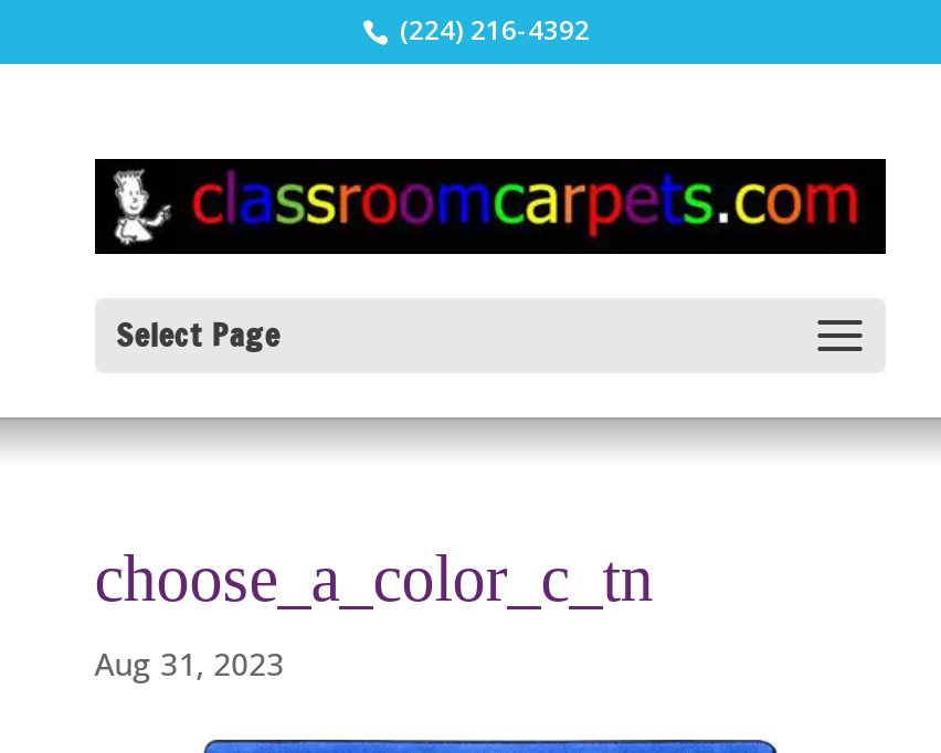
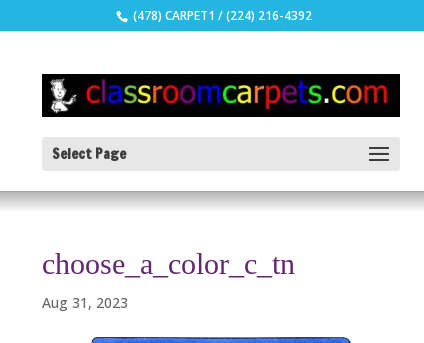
[393,11,590,49] (224) 216-4392 -> [130,7,312,24] (478) CARPET1 / (224) 216-4392

